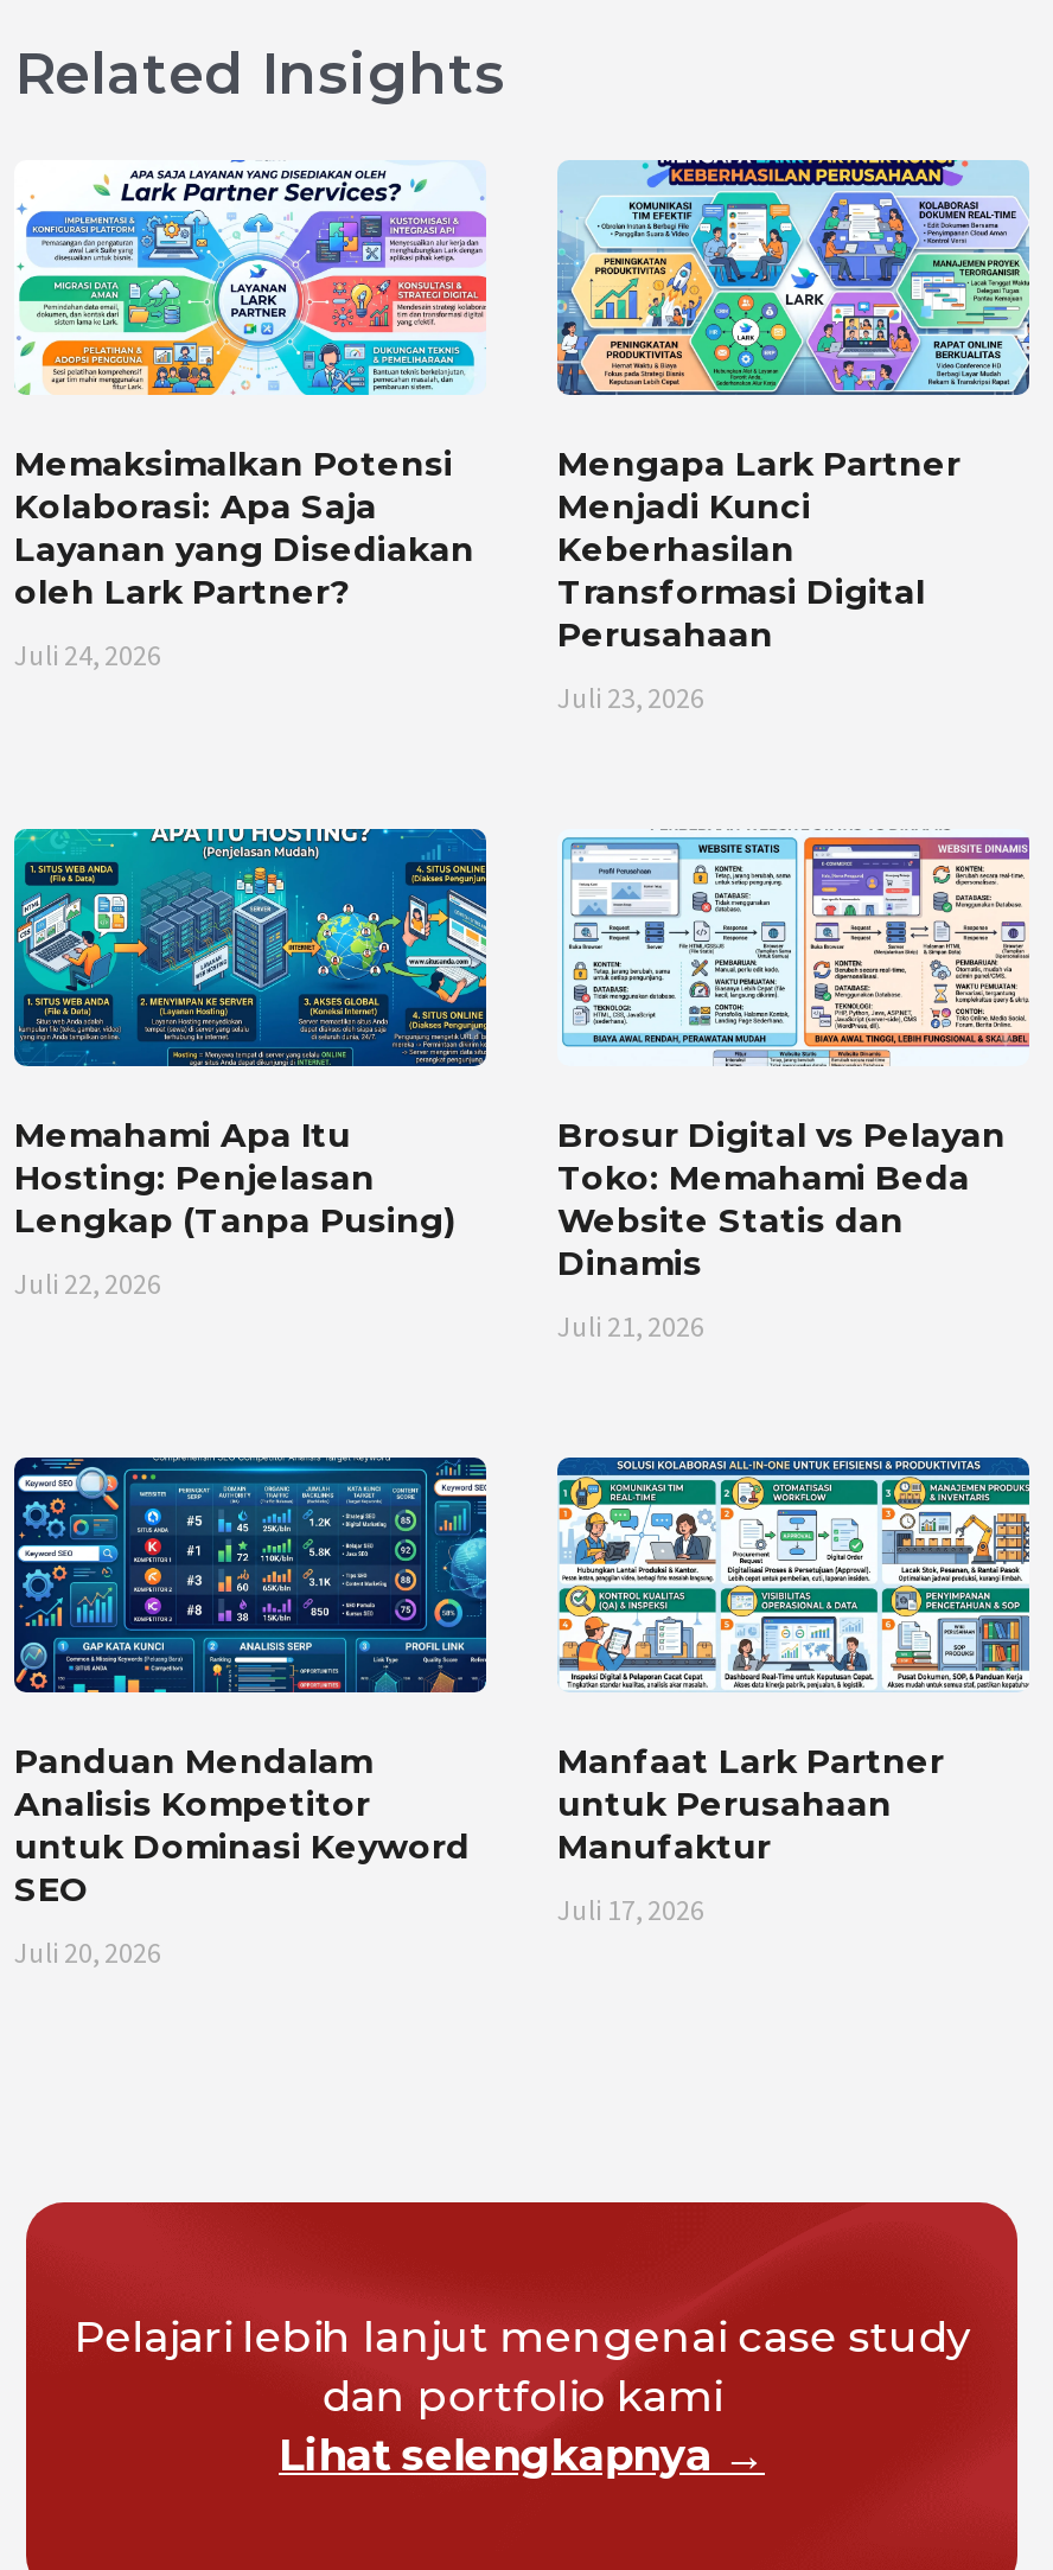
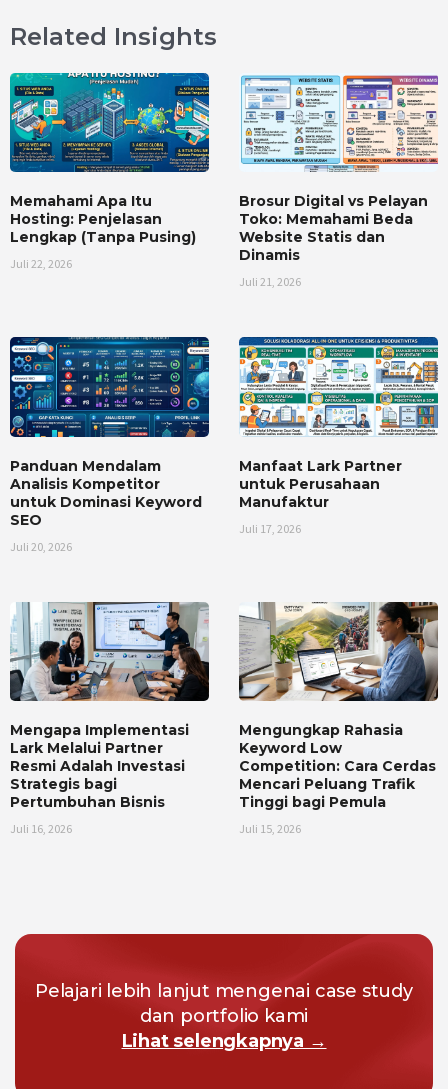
[14,162,489,672] [image] | Memaksimalkan Potensi | Kolaborasi: Apa Saja | Layanan yang Disediakan | oleh Lark Partner? | Juli 24, 2026 -> none
[555,158,1032,715] [image] | Mengapa Lark Partner | Menjadi Kunci | Keberhasilan | Transformasi Digital | Perusahaan | Juli 23, 2026 -> none
moved [12,824,1006,1970] -> [9,71,428,553]: [image] | Memahami Apa Itu | Hosting: Penjelasan | ... | Manufaktur | Juli 17, 2026
none -> [10,601,210,836] [image] | Mengapa Implementasi | Lark Melalui Partner | Resmi Adalah Investasi | Strategis bagi | Pertumbuhan Bisnis | Juli 16, 2026
none -> [238,601,439,836] [image] | Mengungkap Rahasia | Keyword Low | Competition: Cara Cerdas | Mencari Peluang Trafik | Tinggi bagi Pemula | Juli 15, 2026

